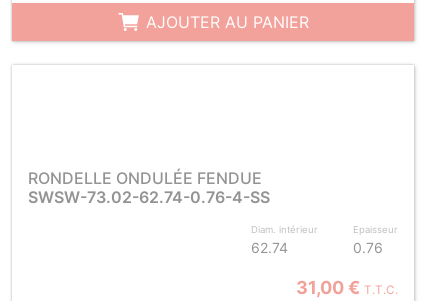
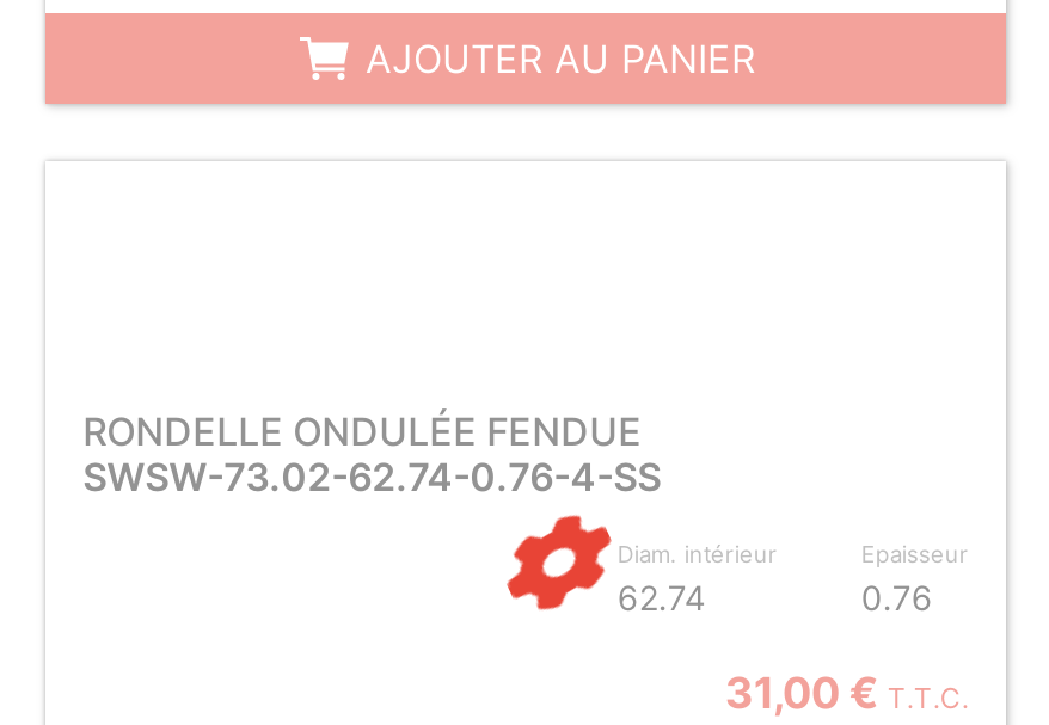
none -> [504,512,614,613] [image]

